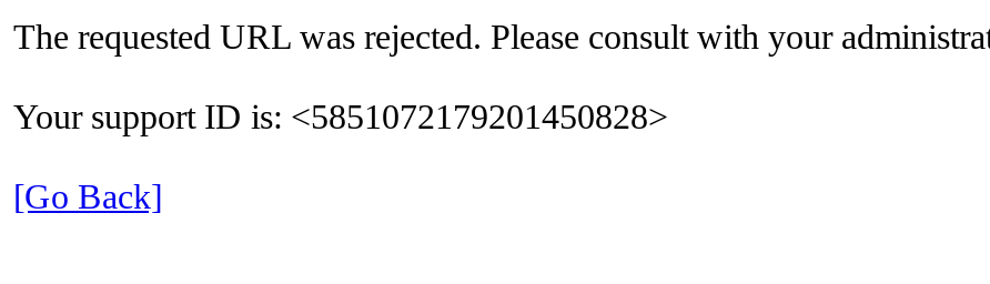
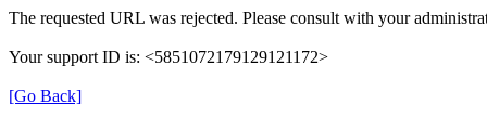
[13,98,668,135] Your support ID is: <5851072179201450828> -> [9,48,328,66] Your support ID is: <5851072179129121172>

